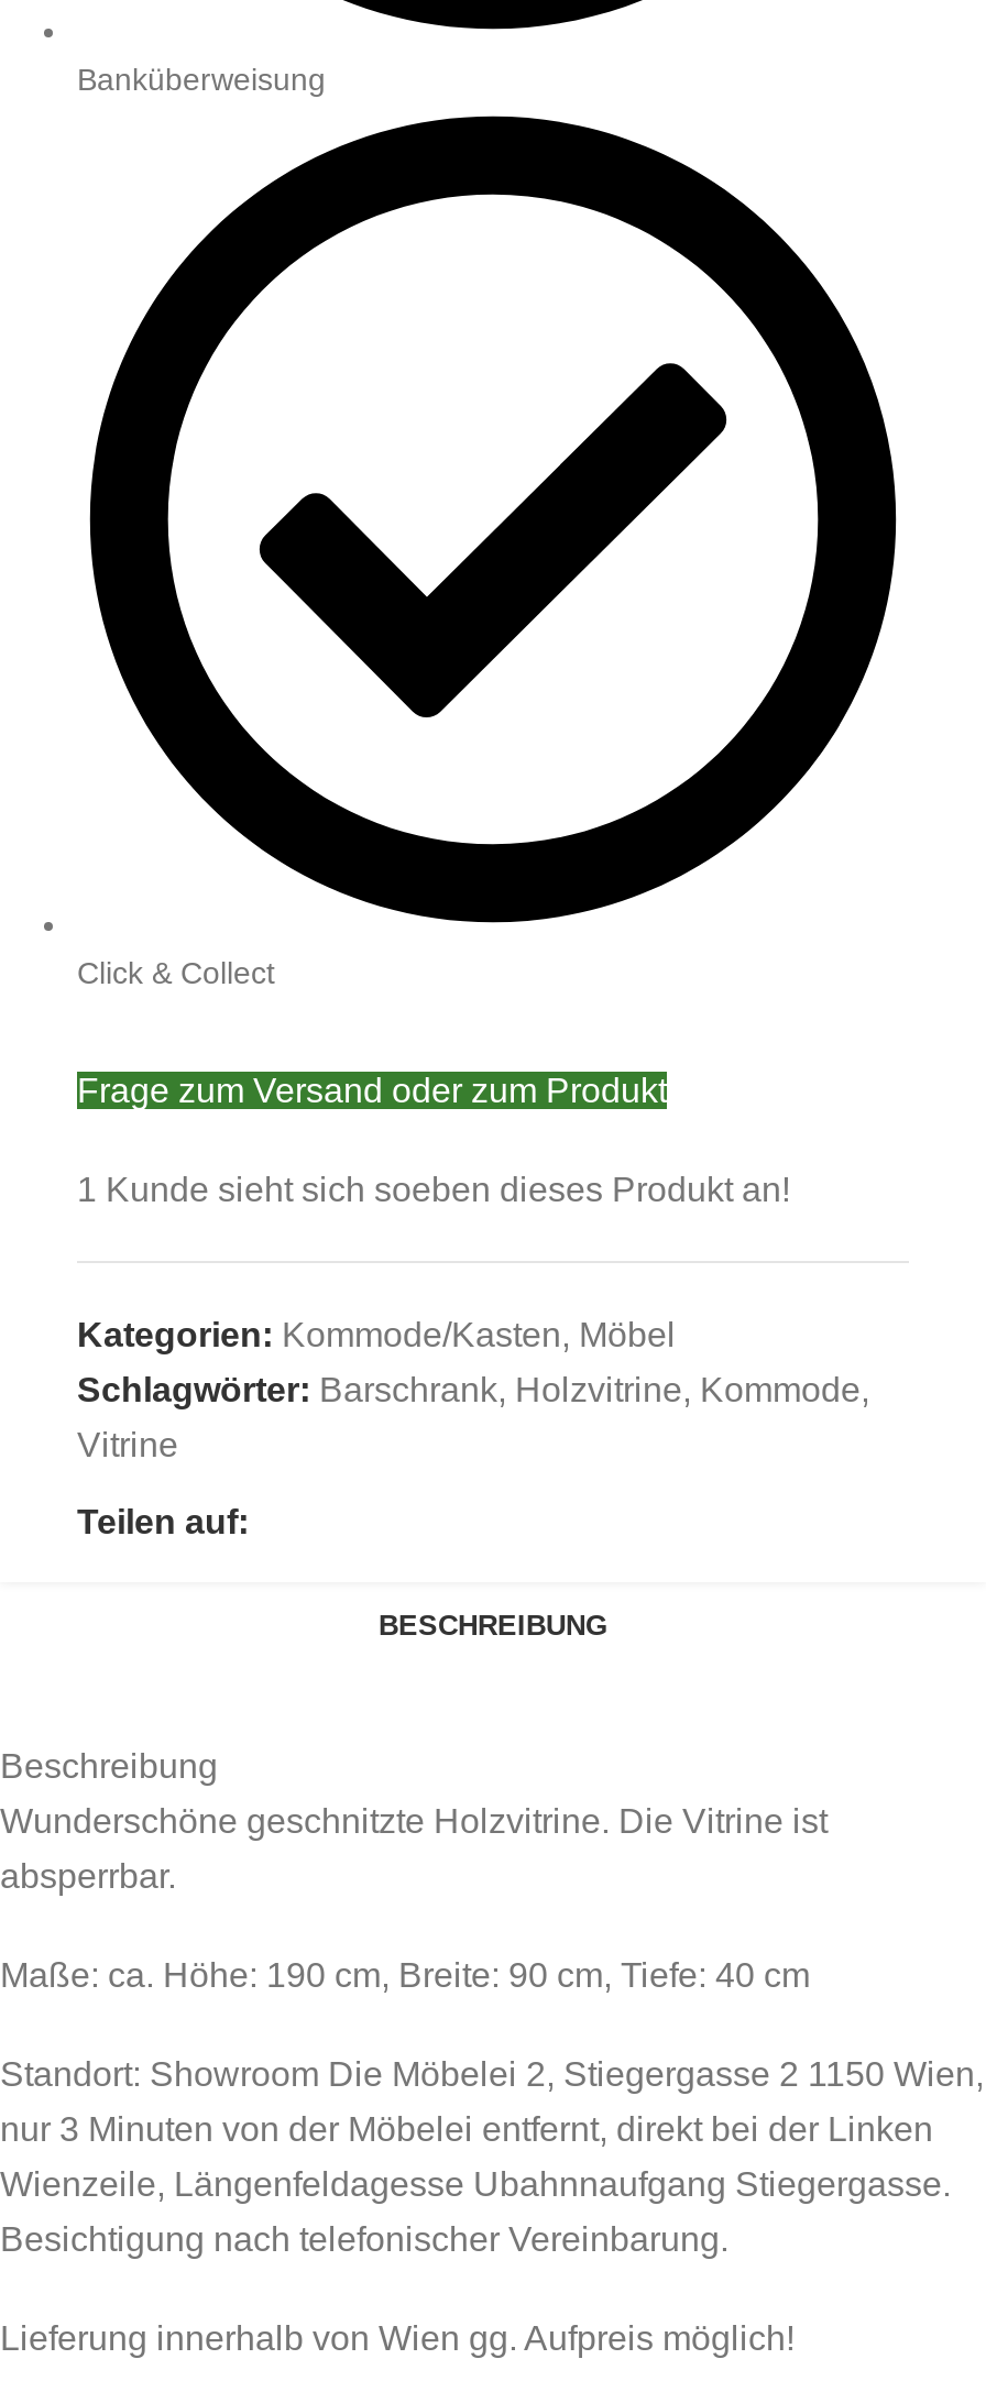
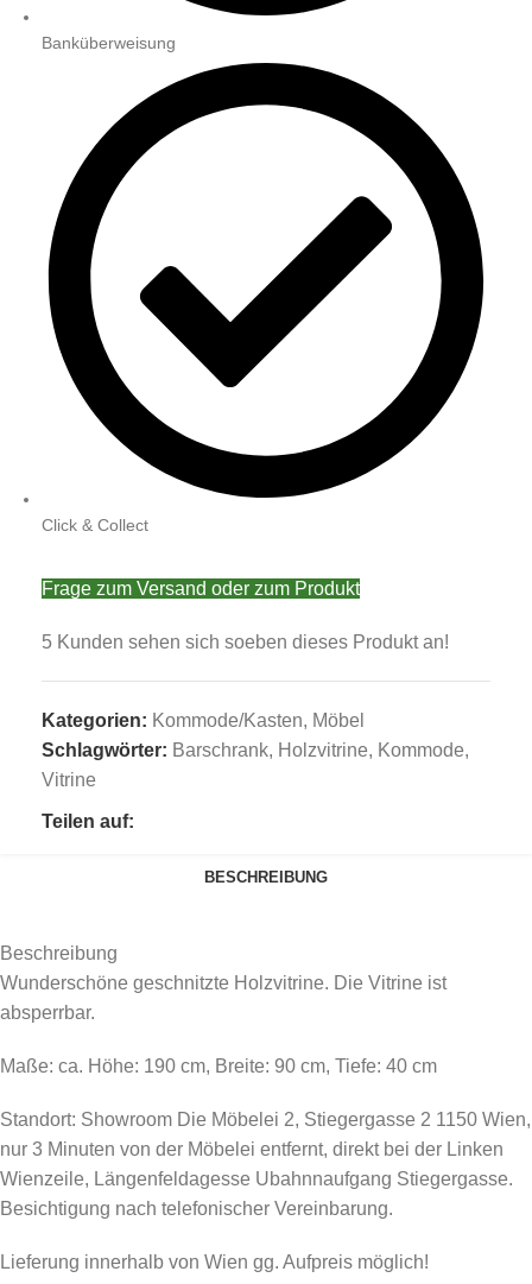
[77,1171,790,1209] 1 Kunde sieht sich soeben dieses Produkt an! -> [42,632,449,652] 5 Kunden sehen sich soeben dieses Produkt an!

